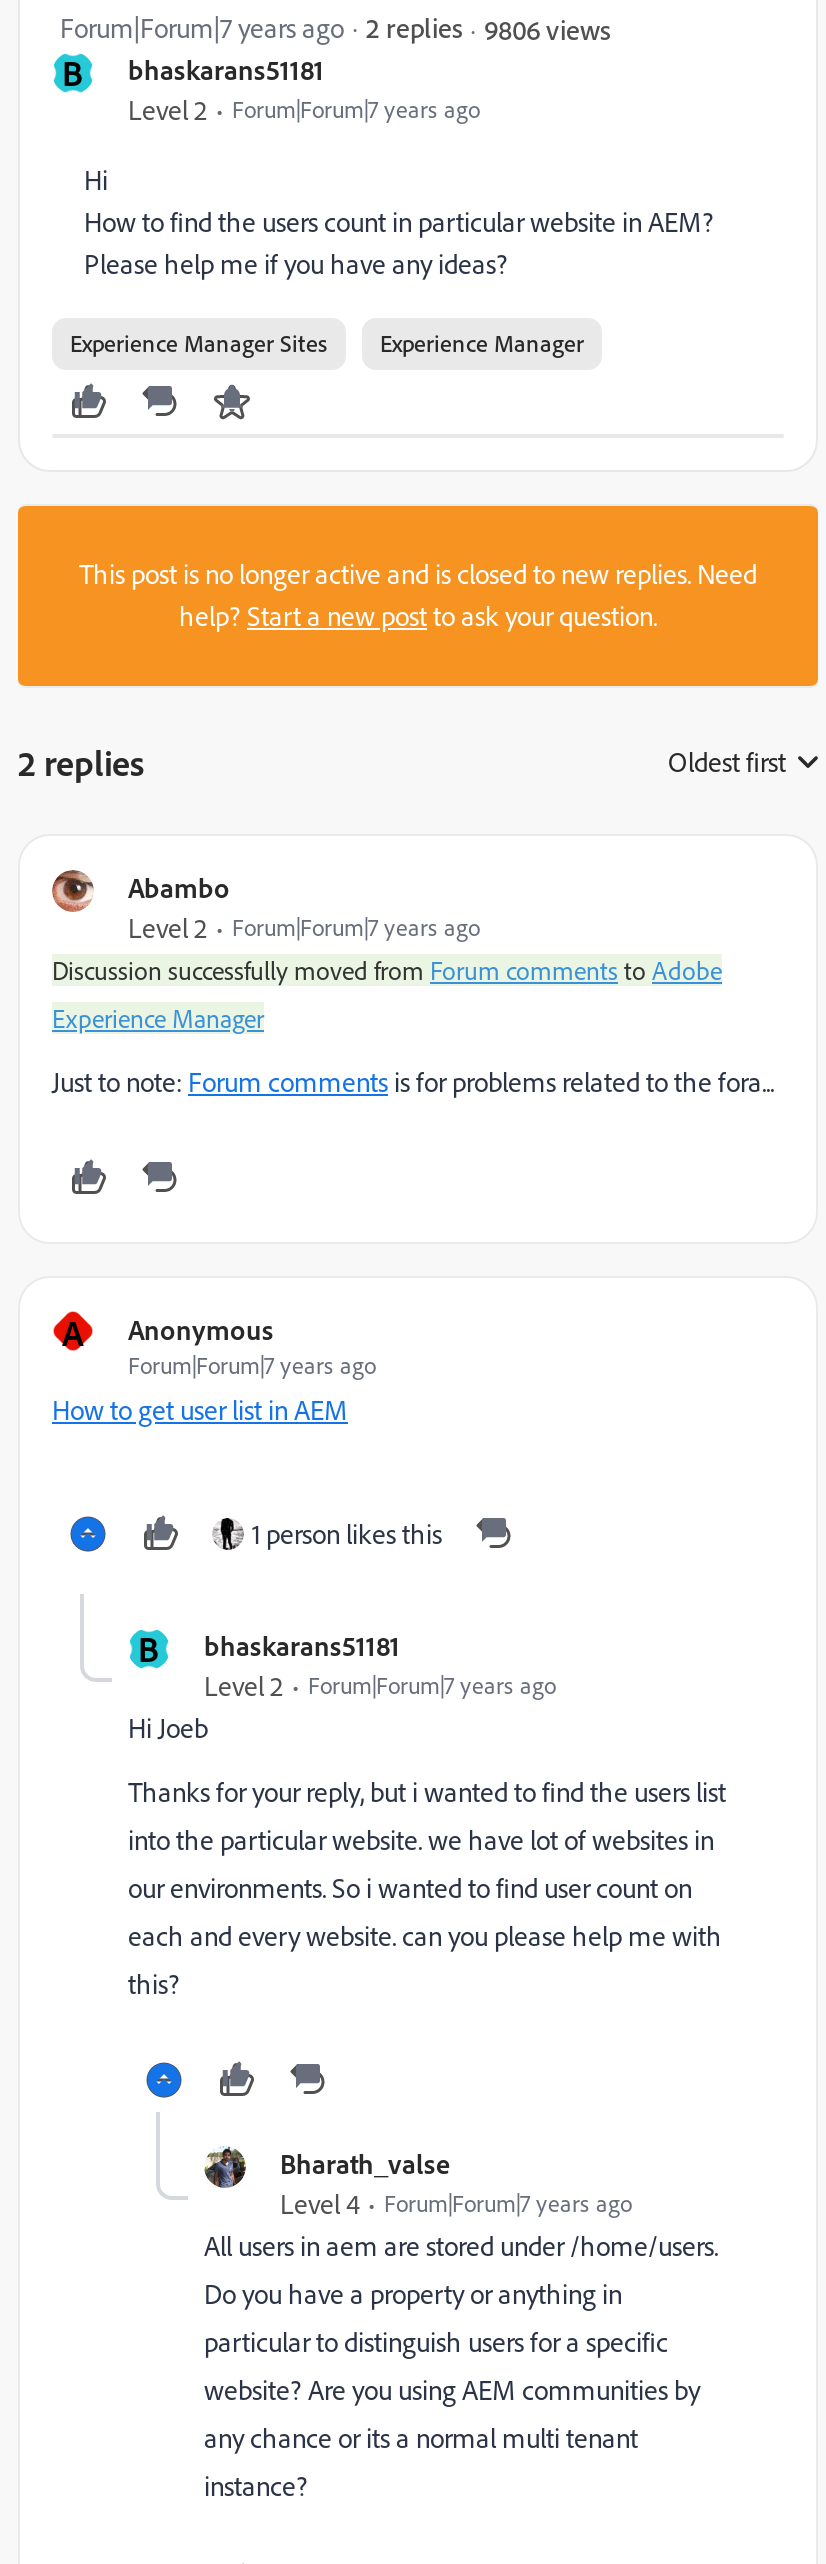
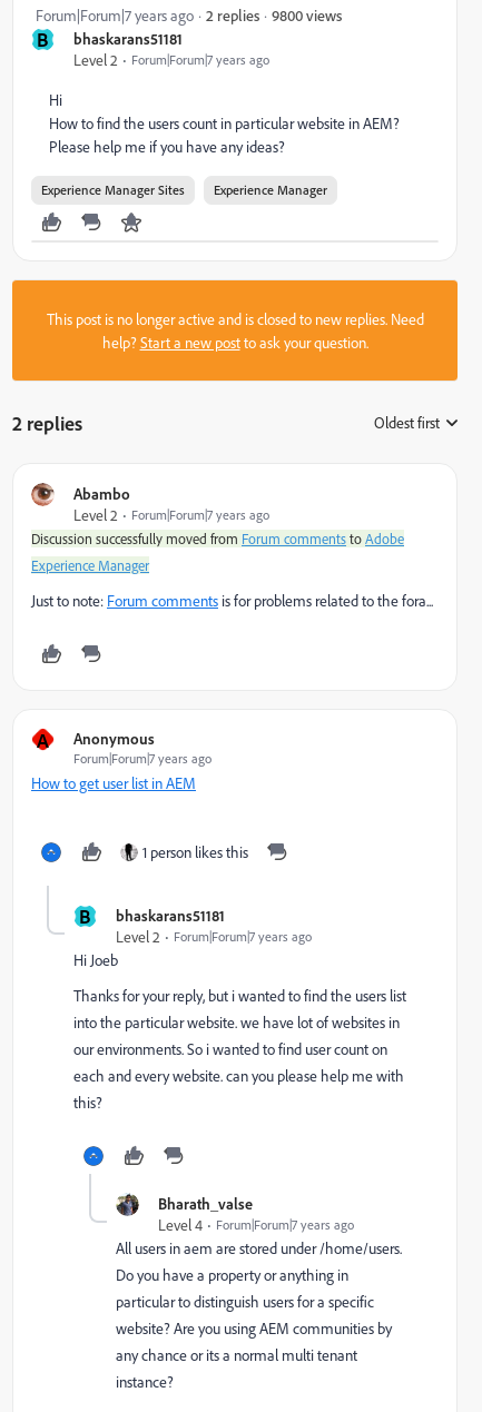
[484,11,610,45] 9806 views -> [272,5,342,24] 9800 views

